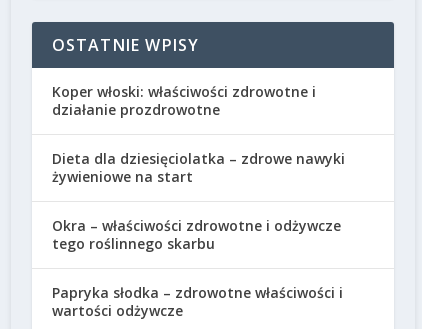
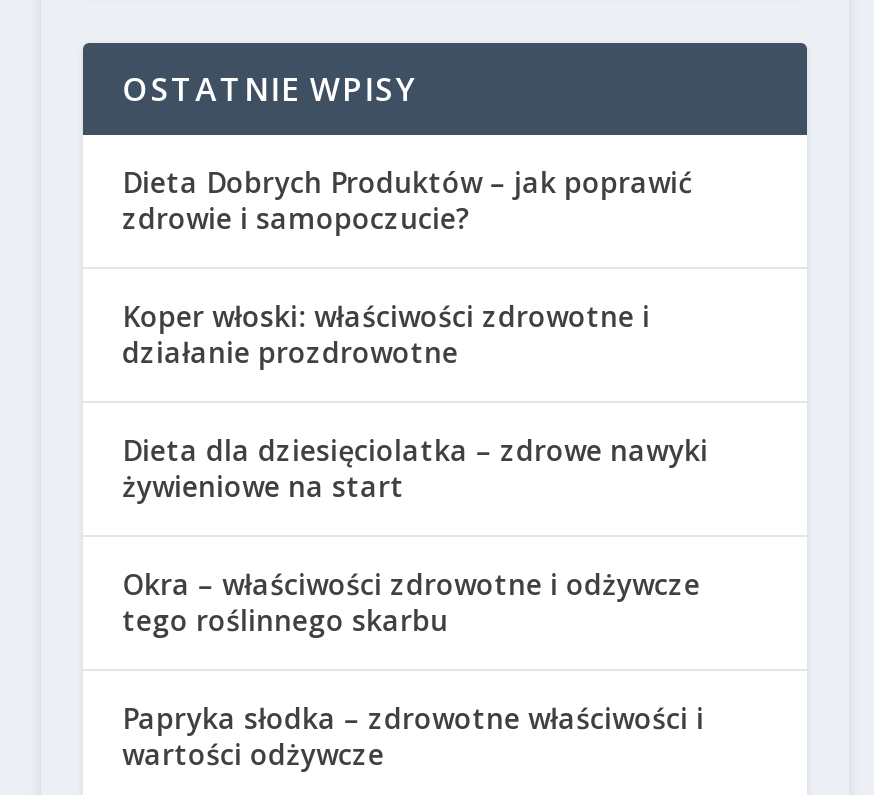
none -> [122,163,692,237] Dieta Dobrych Produktów – jak poprawić | zdrowie i samopoczucie?

